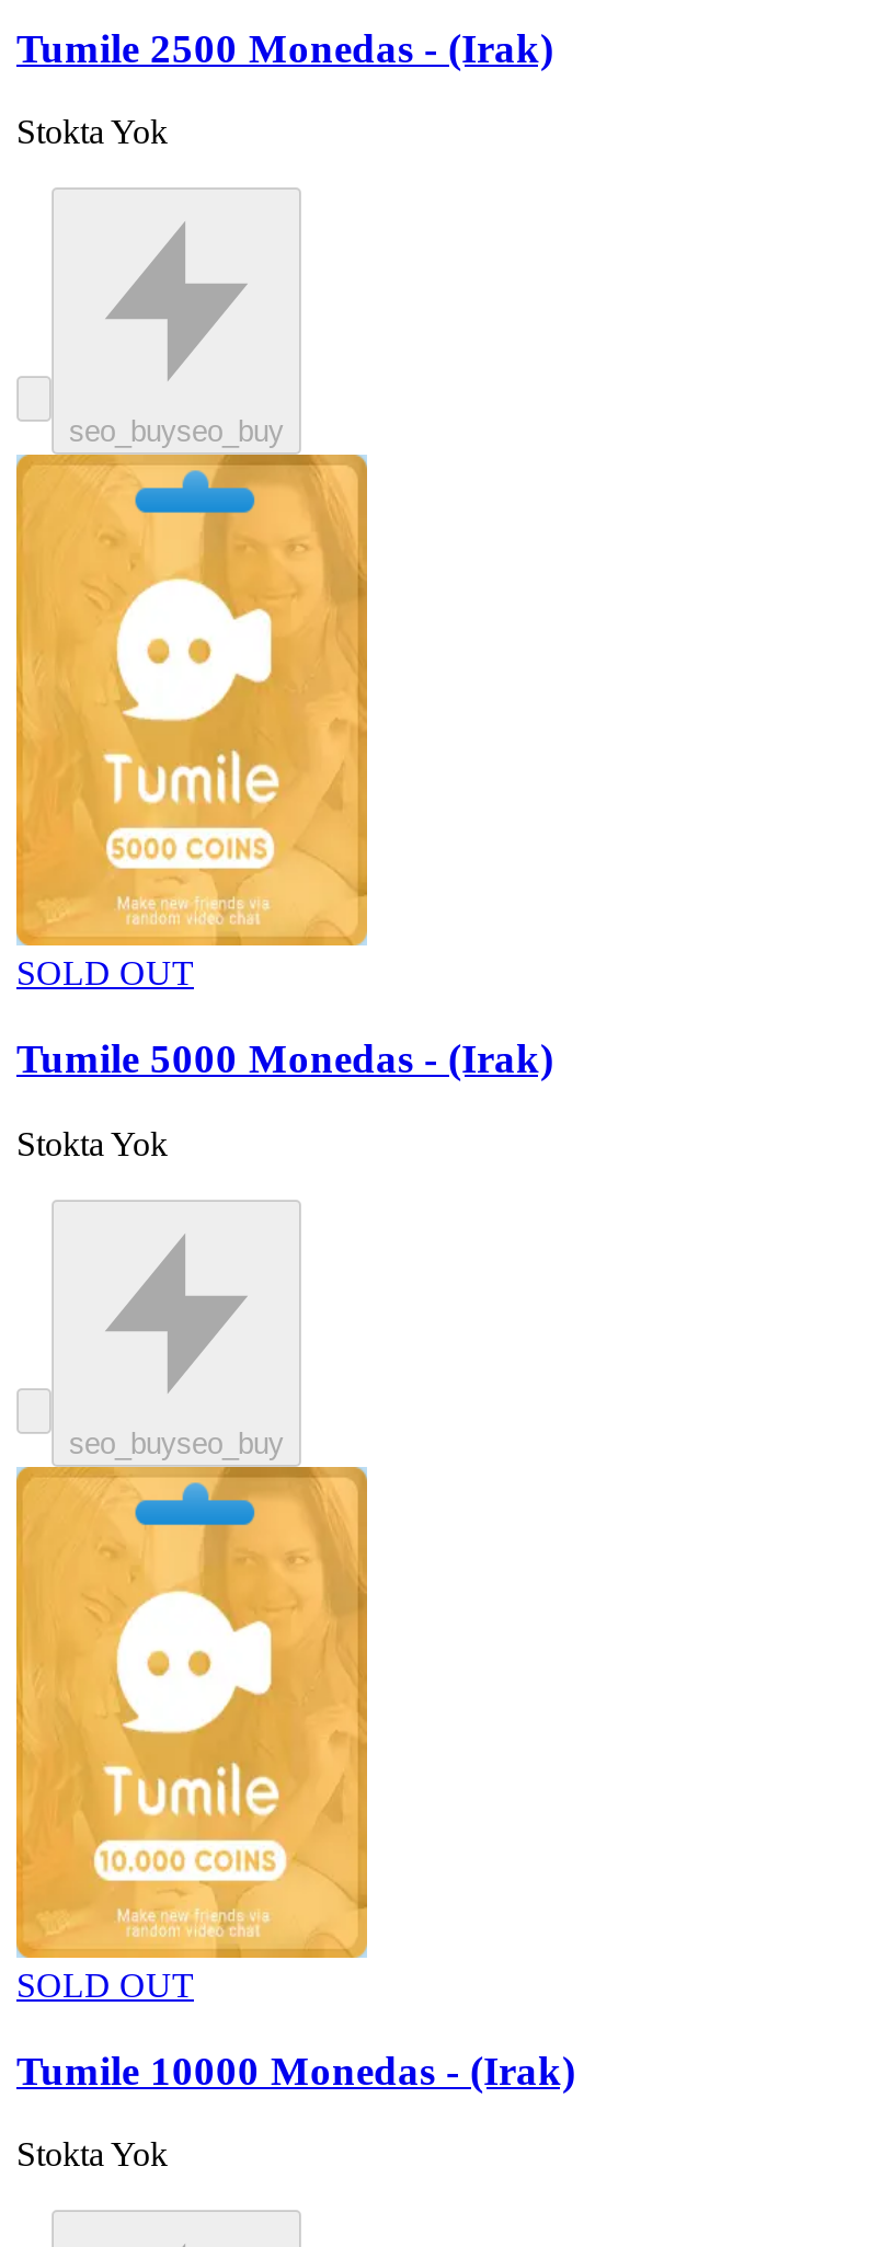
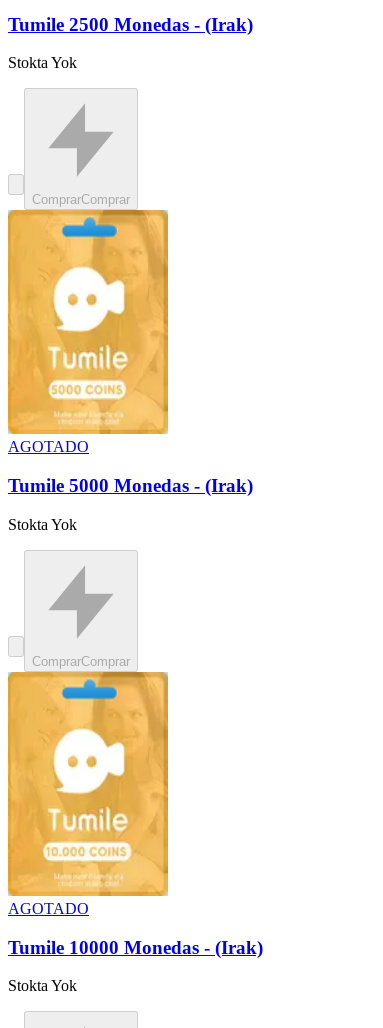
[69,416,284,449] seo_buyseo_buy -> [32,192,130,207] ComprarComprar
[16,955,194,993] SOLD OUT -> [8,438,89,455] AGOTADO
[69,1427,284,1460] seo_buyseo_buy -> [32,654,130,669] ComprarComprar
[16,1966,194,2004] SOLD OUT -> [8,900,89,917] AGOTADO

